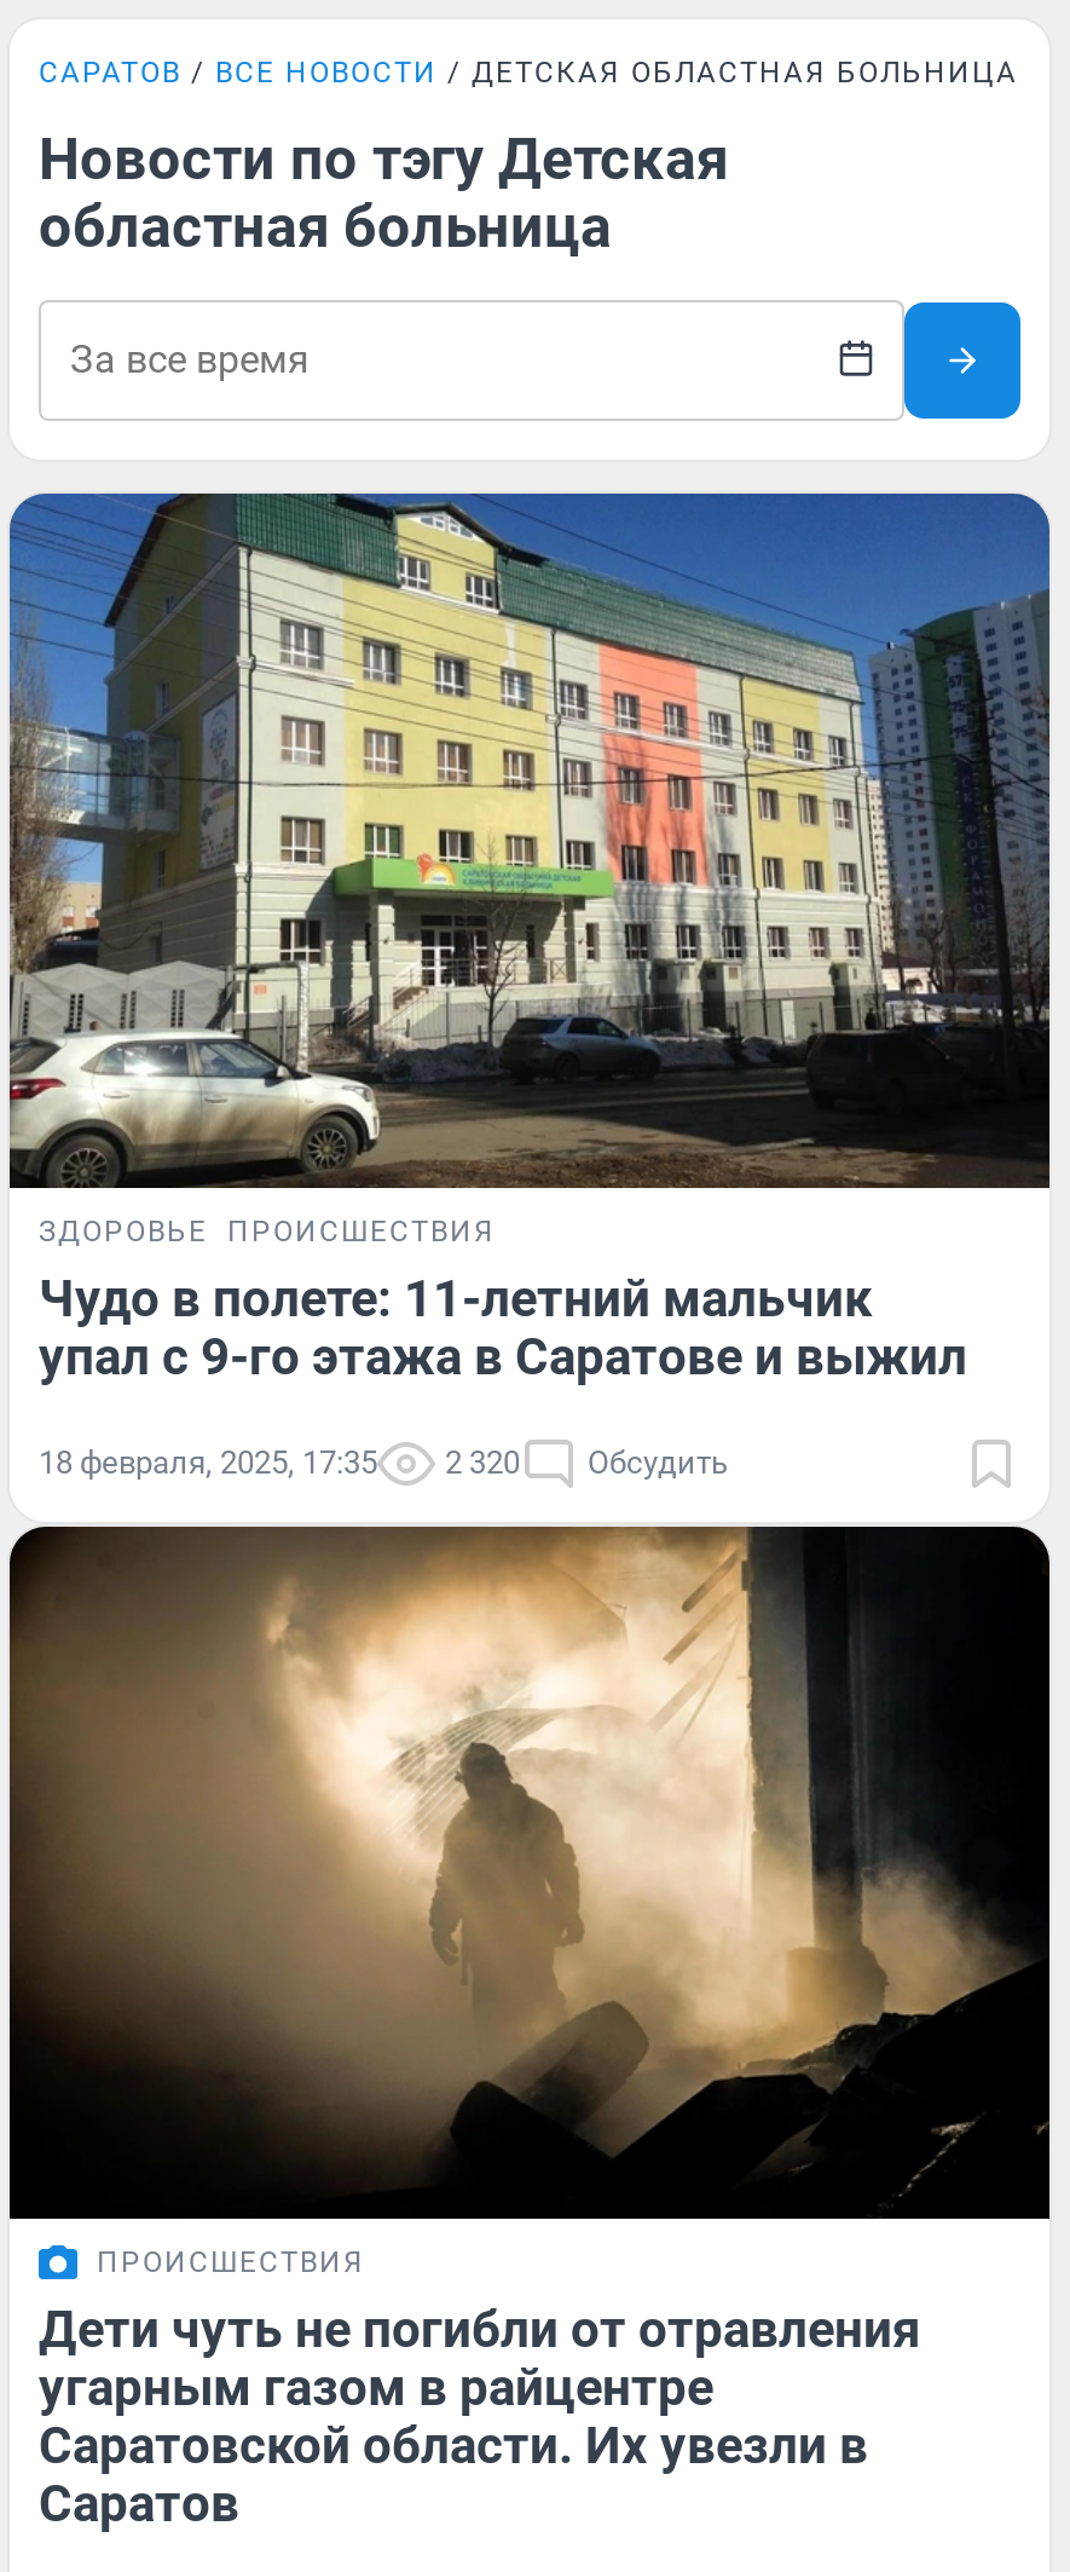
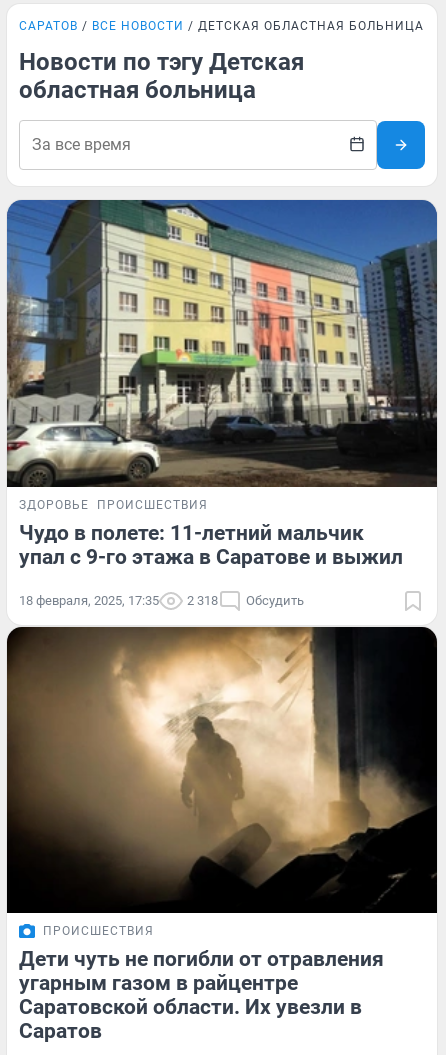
[39,1444,728,1480] 18 февраля, 2025, 17:35 2 320 Обсудить -> [19,593,304,608] 18 февраля, 2025, 17:35 2 318 Обсудить

